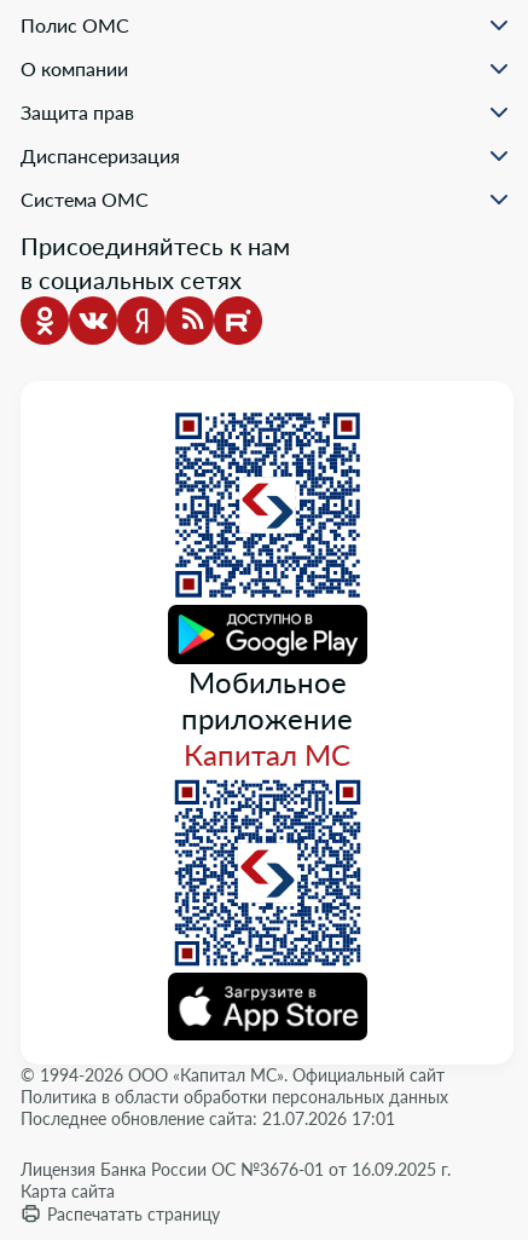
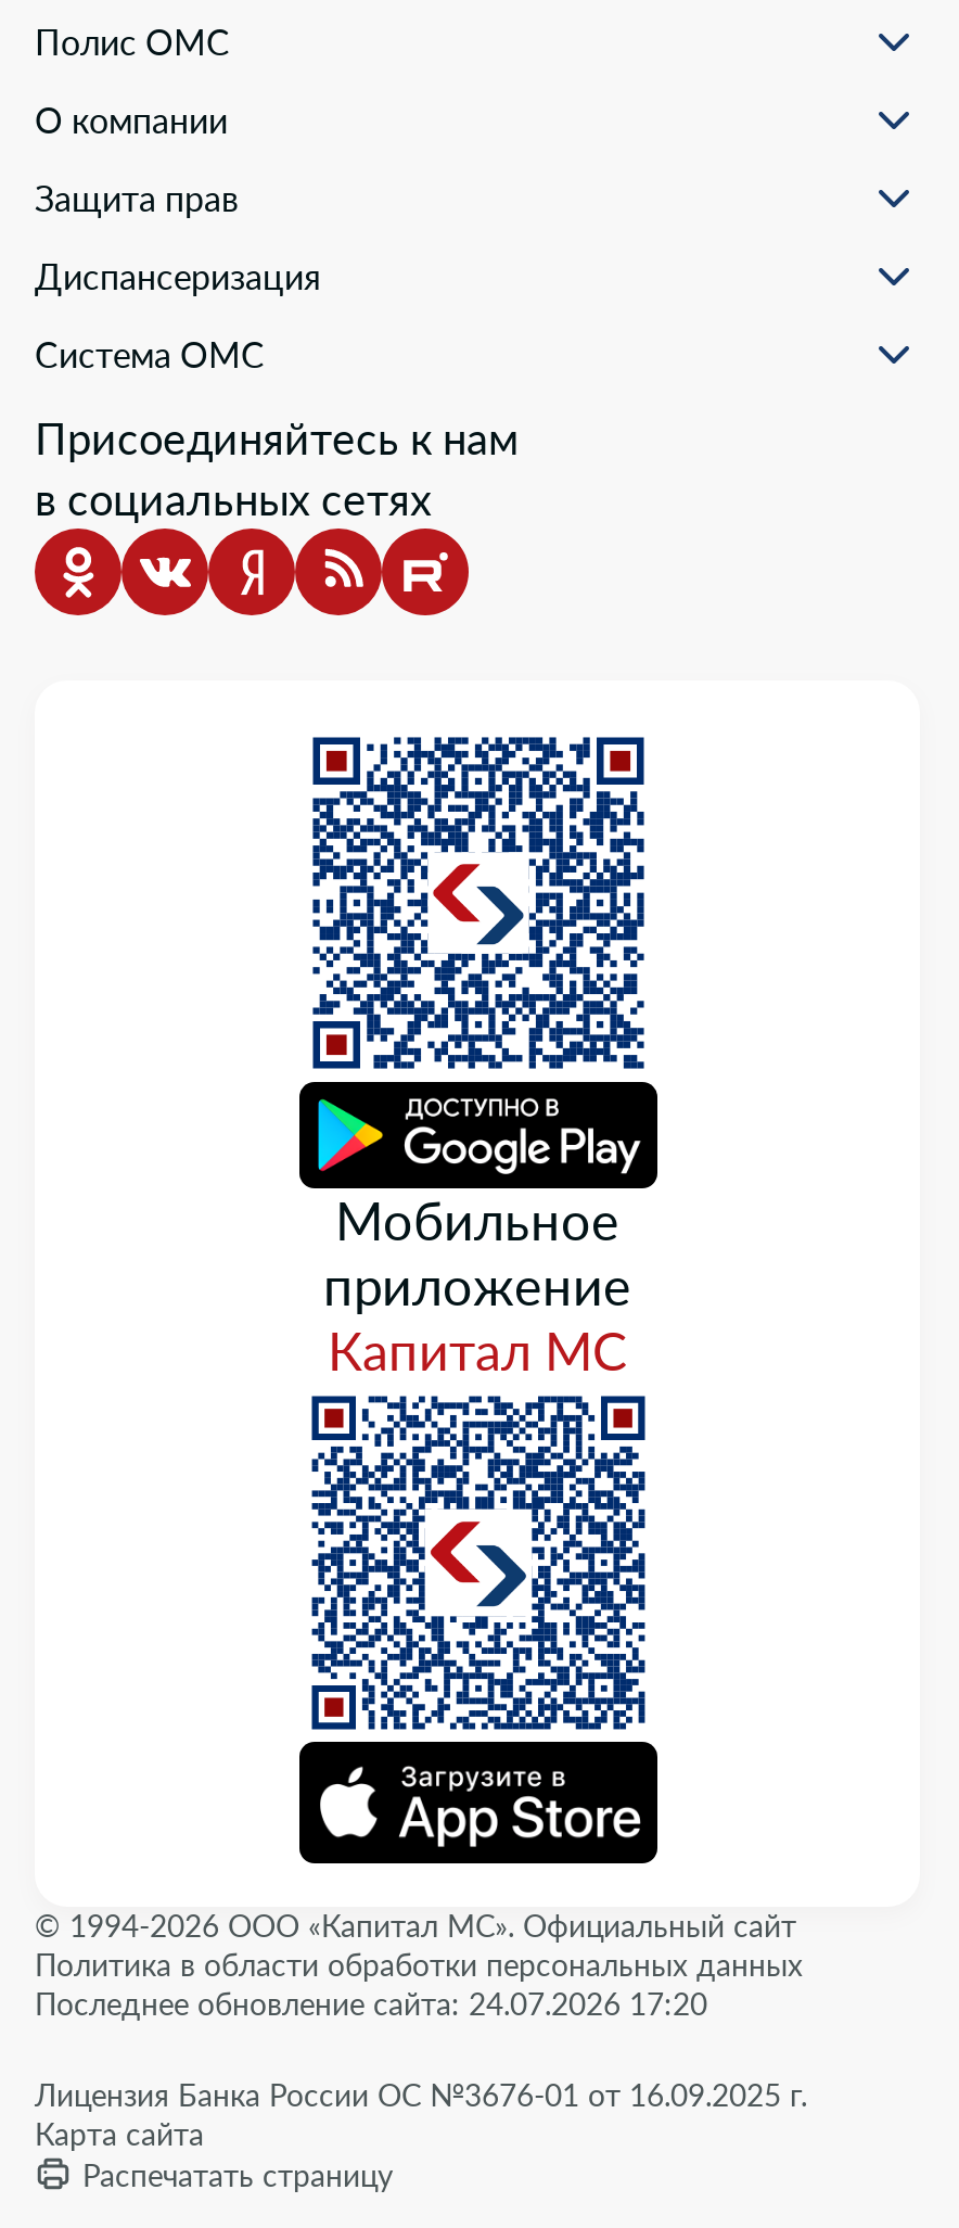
[21,1108,395,1129] Последнее обновление сайта: 21.07.2026 17:01 -> [35,1985,707,2022] Последнее обновление сайта: 24.07.2026 17:20

